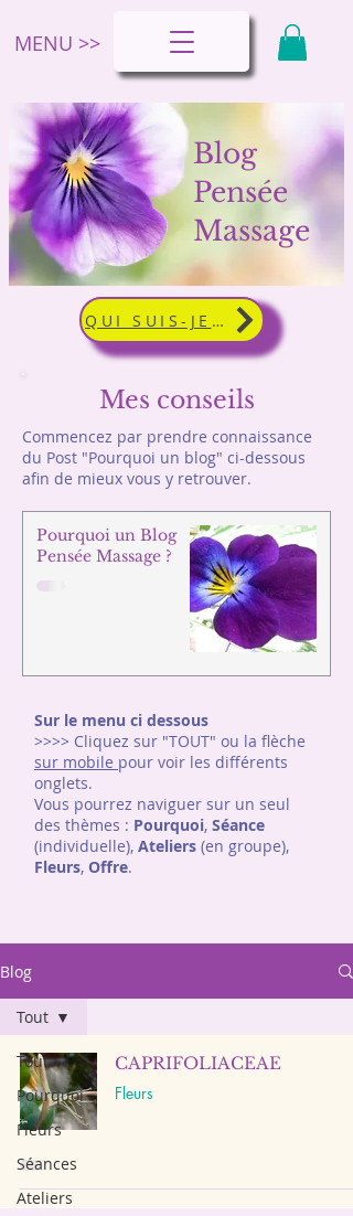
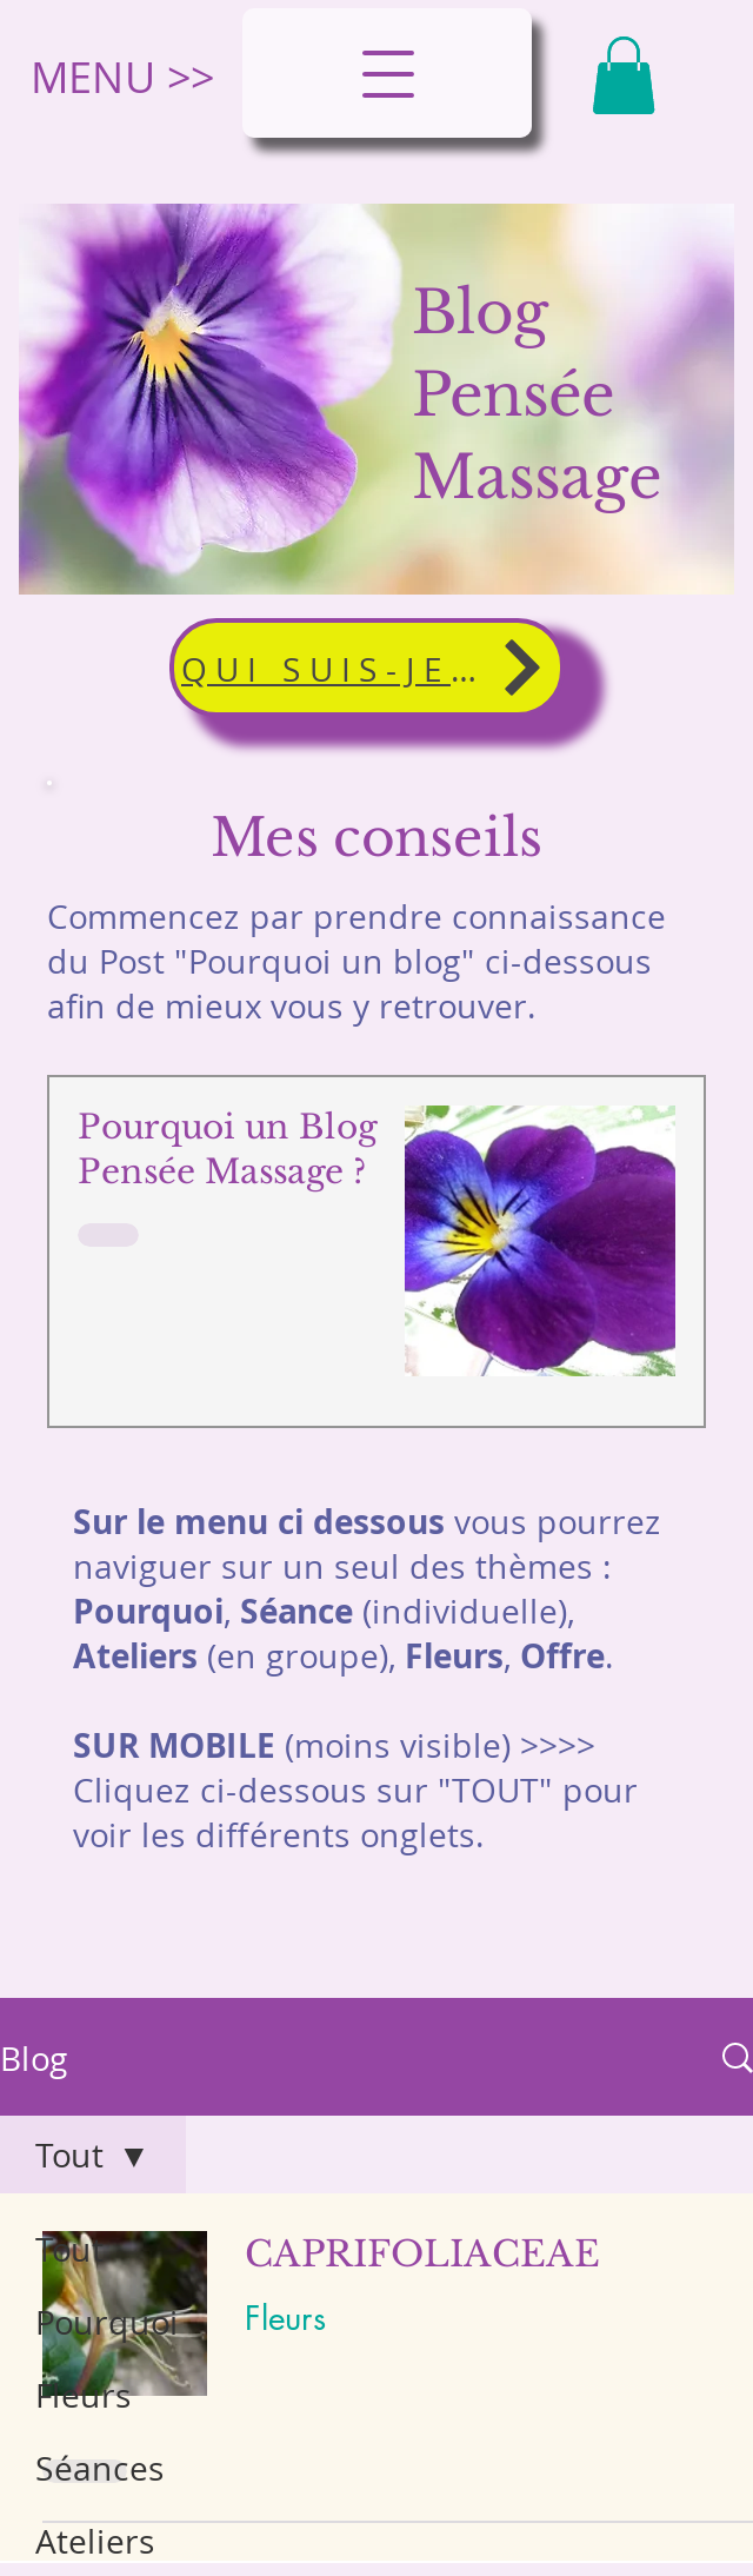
[34,710,306,878] Sur le menu ci dessous | >>>> Cliquez sur "TOUT" ou la flèche | sur mobile pour voir les différents | onglets. | Vous pourrez naviguer sur un seul | des thèmes : Pourquoi, Séance | (individuelle), Ateliers (en groupe), | Fleurs, Offre. -> [73,1500,661,1858] Sur le menu ci dessous vous pourrez | naviguer sur un seul des thèmes : | Pourquoi, Séance (individuelle), | Ateliers (en groupe), Fleurs, Offre. | SUR MOBILE (moins visible) >>>> | Cliquez ci-dessous sur "TOUT" pour | voir les différents onglets.

